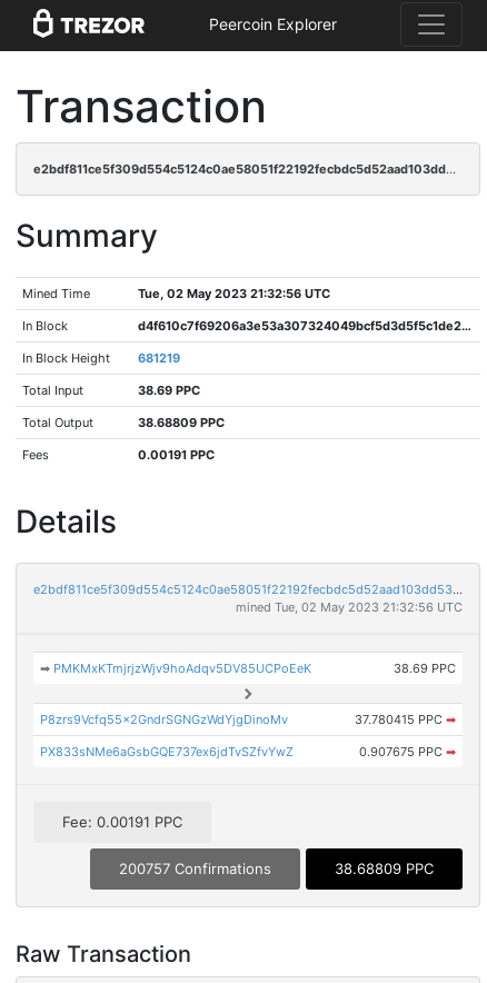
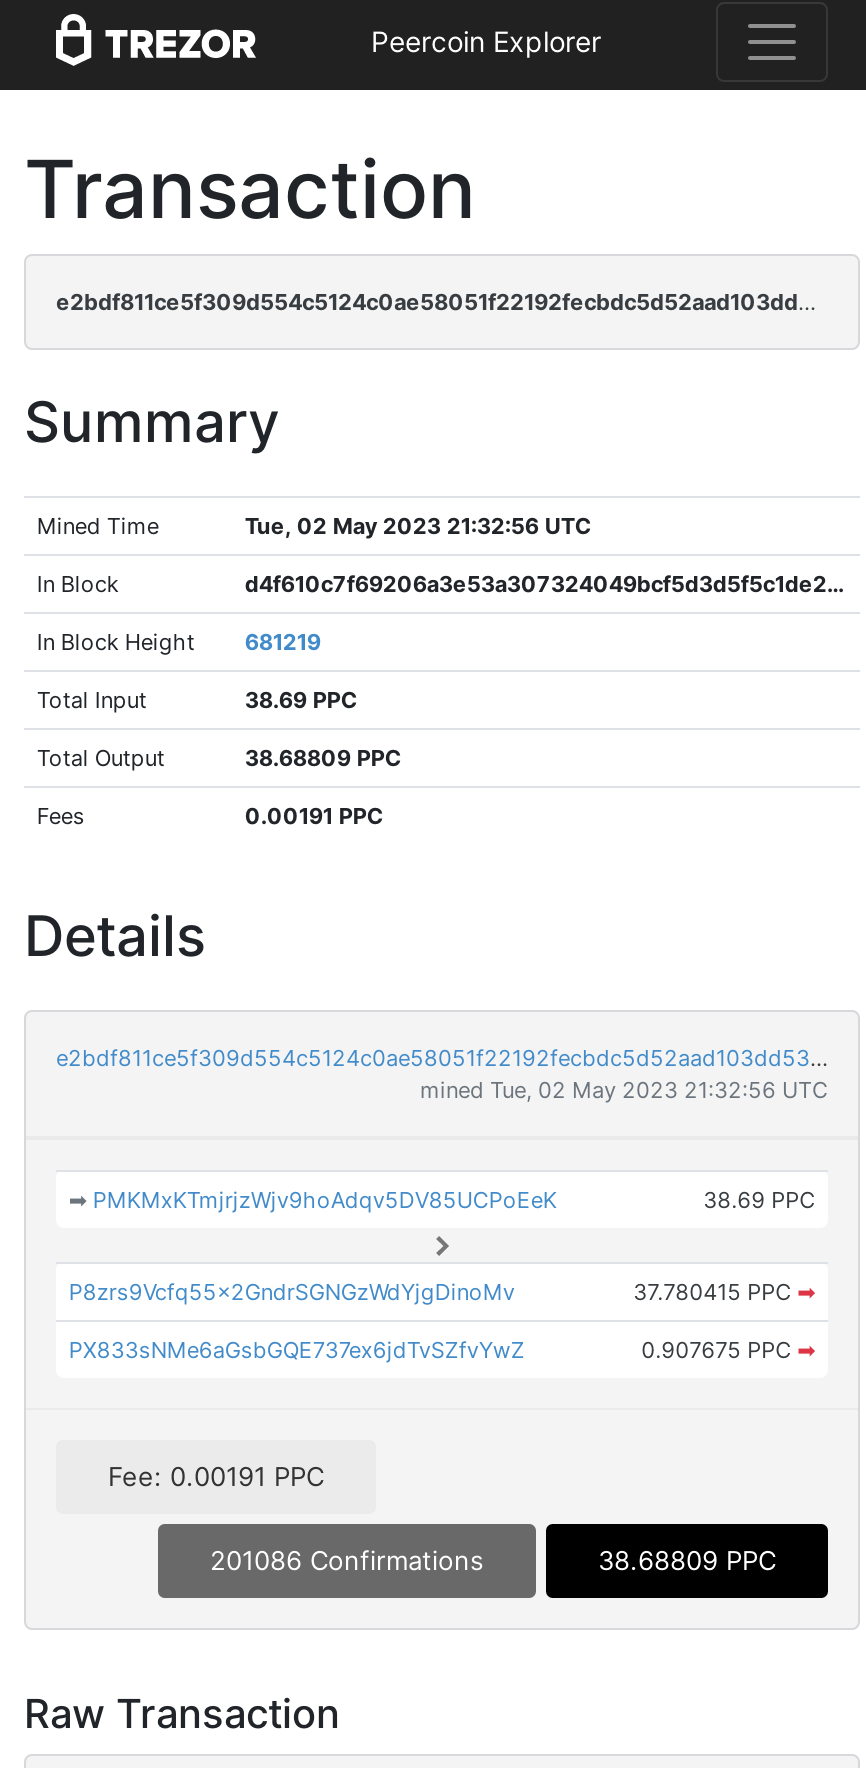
[119,860,271,878] 200757 Confirmations -> [210,1545,484,1577] 201086 Confirmations

